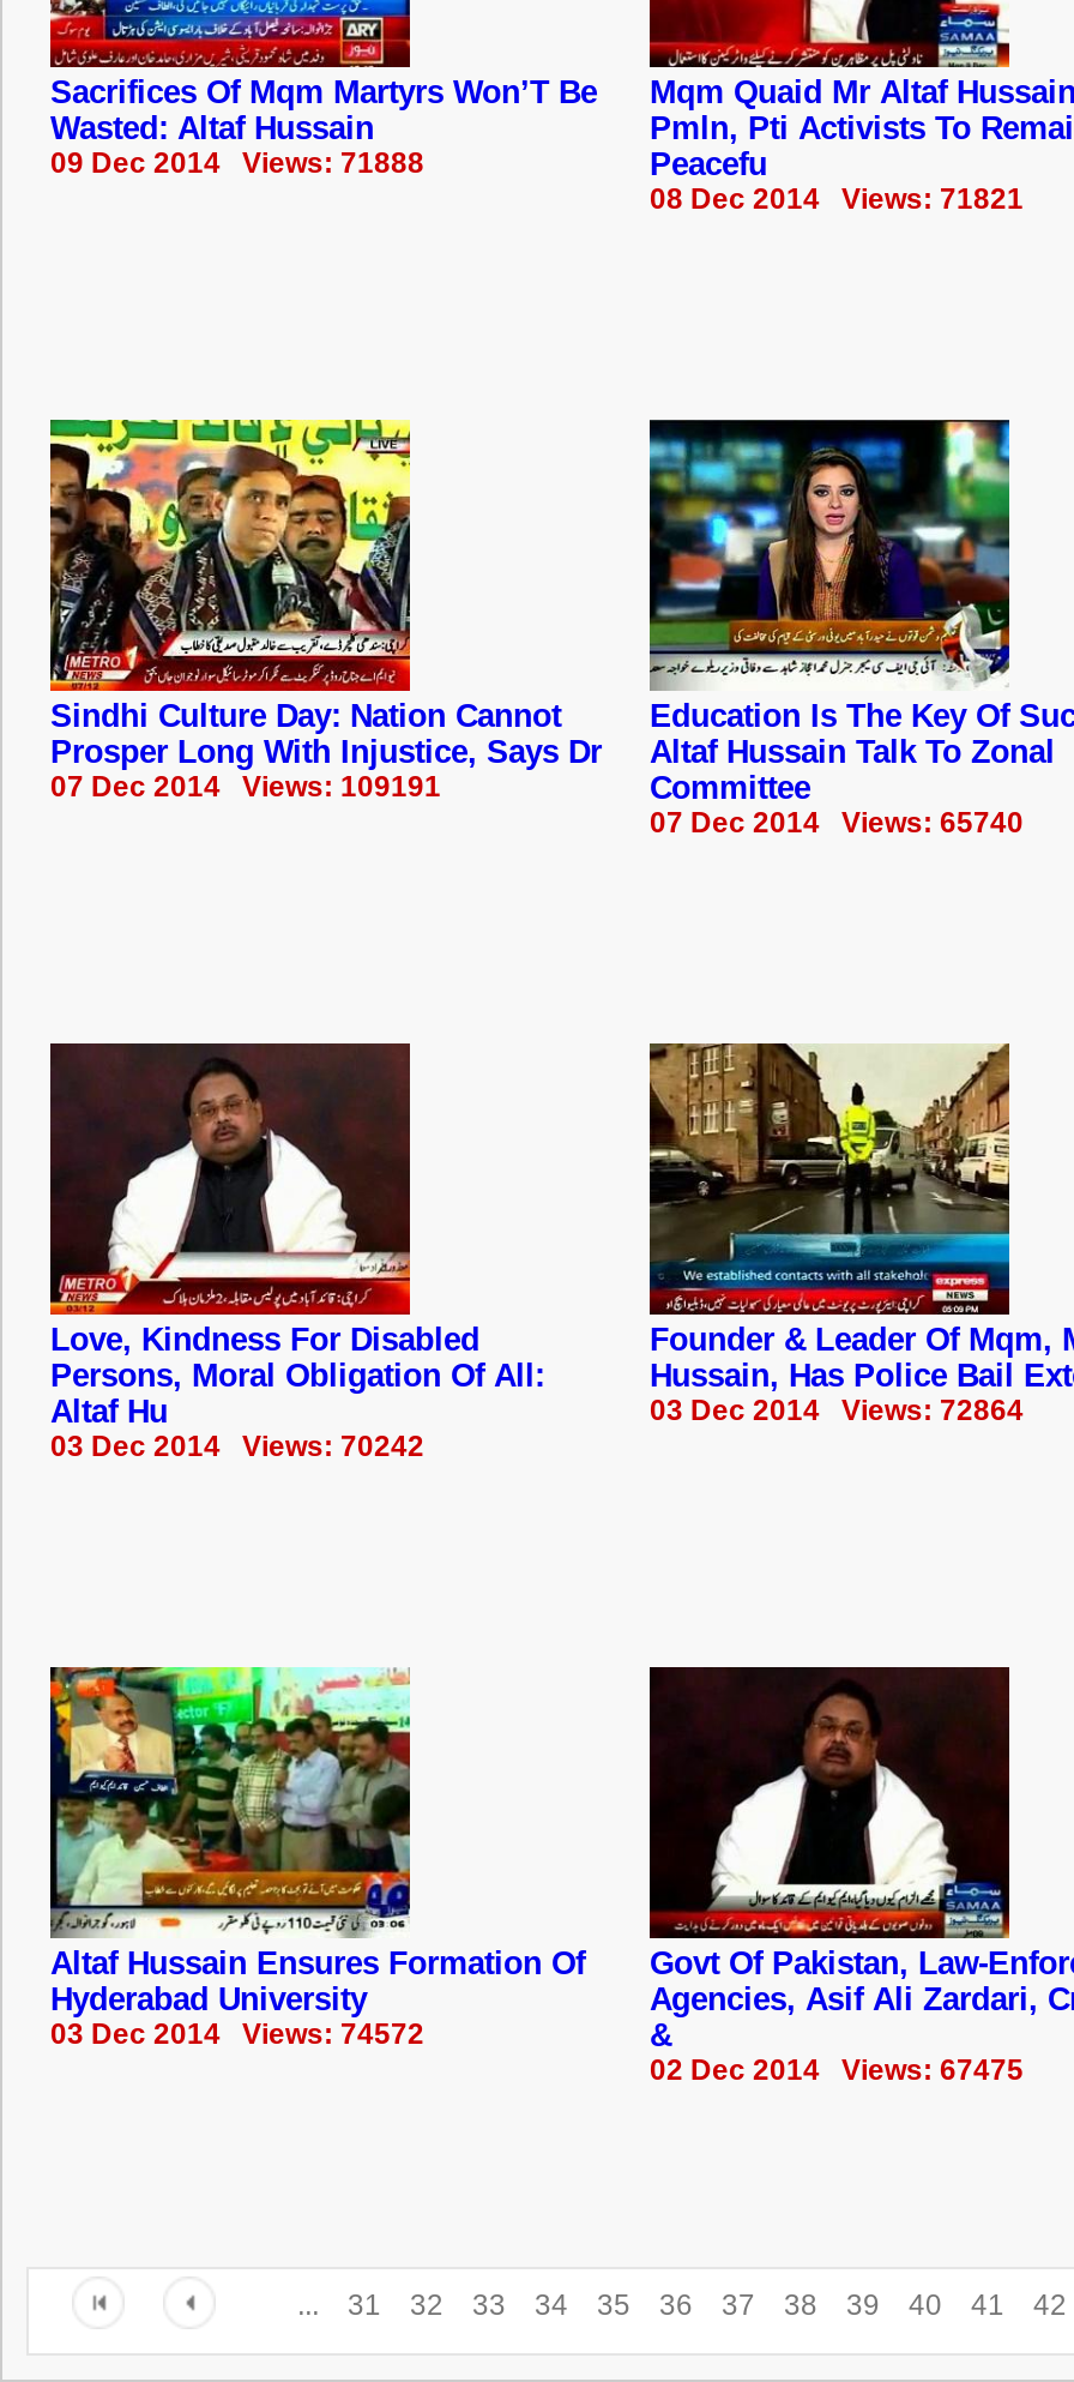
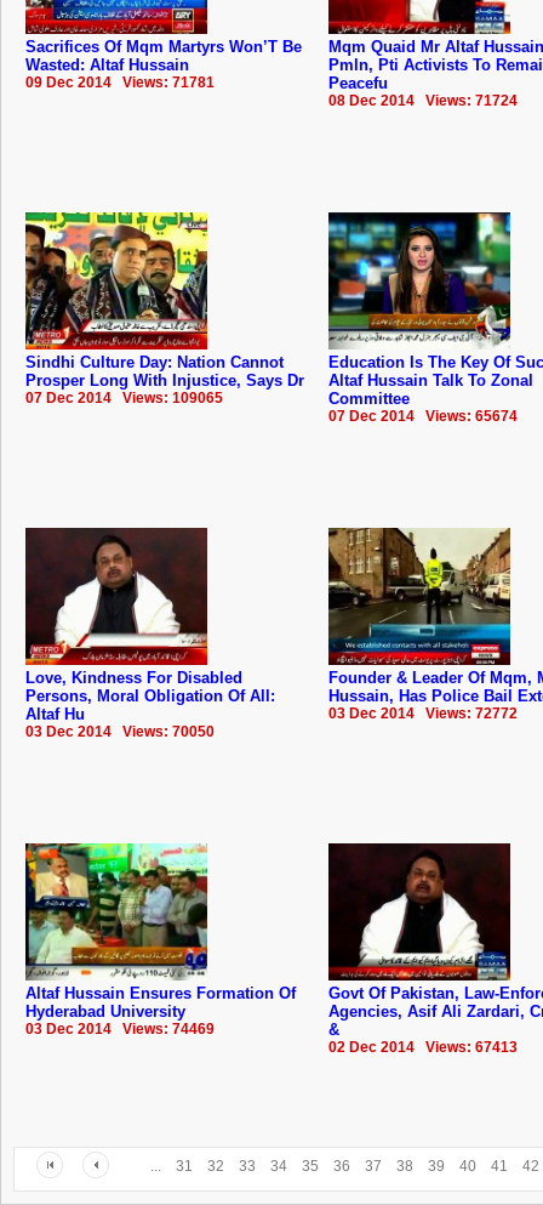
[50,145,424,179] 09 Dec 2014 Views: 71888 -> [25,73,215,90] 09 Dec 2014 Views: 71781
[650,181,1024,215] 08 Dec 2014 Views: 71821 -> [328,92,518,109] 08 Dec 2014 Views: 71724
[50,769,441,802] 07 Dec 2014 Views: 109191 -> [25,389,223,406] 07 Dec 2014 Views: 109065
[650,805,1024,838] 07 Dec 2014 Views: 65740 -> [328,407,518,424] 07 Dec 2014 Views: 65674
[650,1392,1024,1426] 03 Dec 2014 Views: 72864 -> [328,704,518,721] 03 Dec 2014 Views: 72772
[50,1428,424,1462] 03 Dec 2014 Views: 70242 -> [25,723,215,740] 03 Dec 2014 Views: 70050
[50,2016,424,2050] 03 Dec 2014 Views: 74572 -> [25,1020,215,1037] 03 Dec 2014 Views: 74469
[650,2052,1024,2086] 02 Dec 2014 Views: 67475 -> [328,1038,518,1055] 02 Dec 2014 Views: 67413

